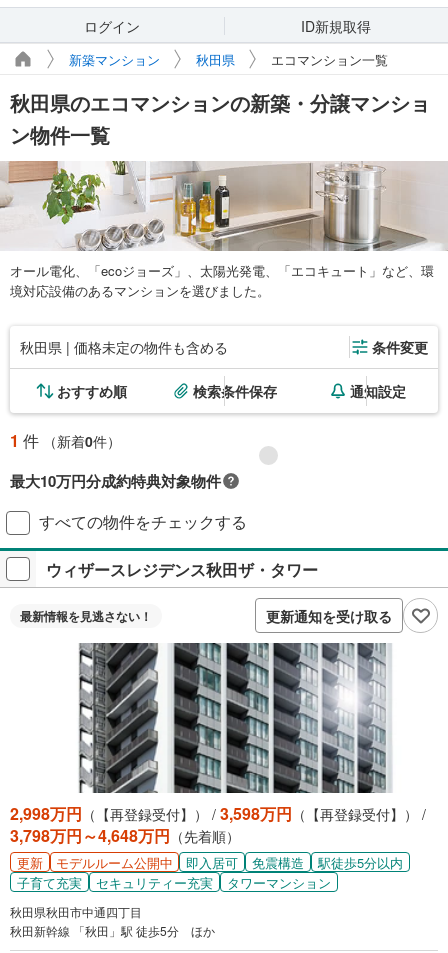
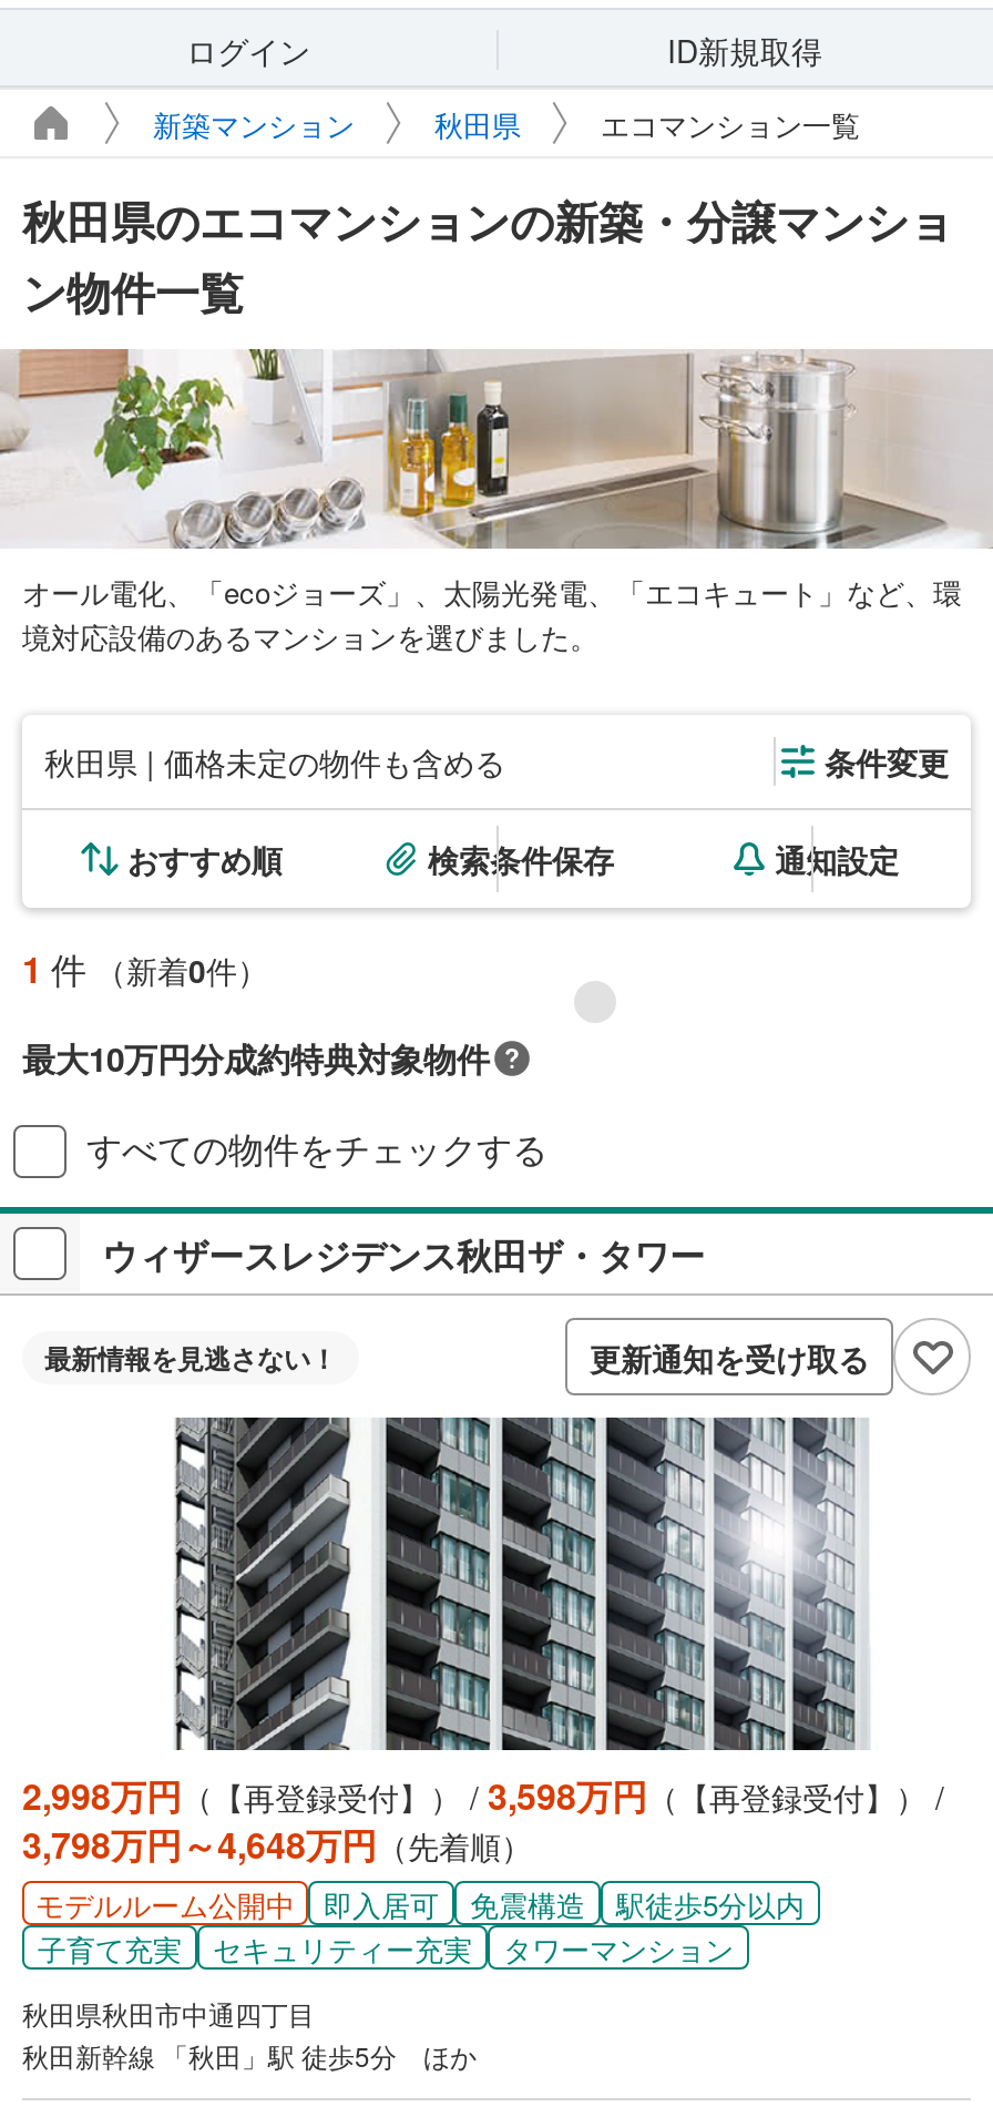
[17,852,43,871] 更新 -> none

